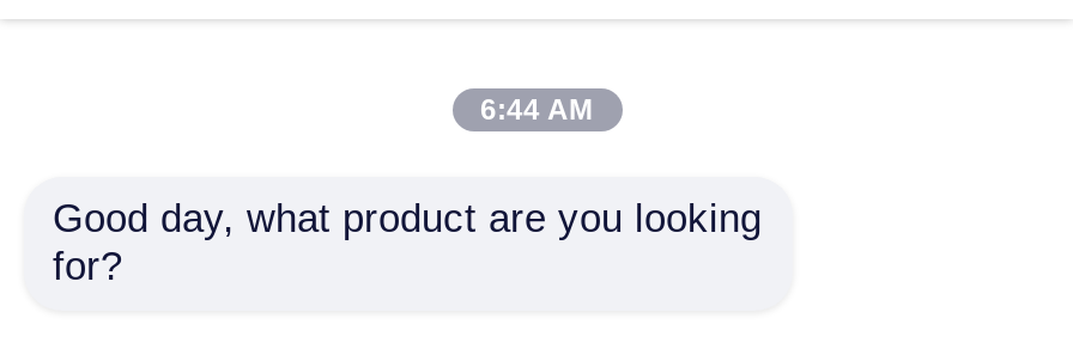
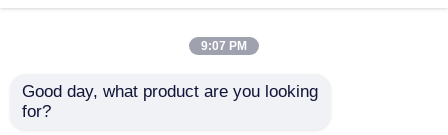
[480,93,593,127] 6:44 AM -> [201,39,247,53] 9:07 PM

